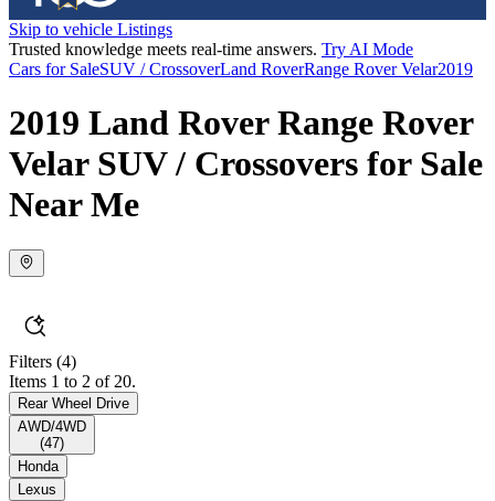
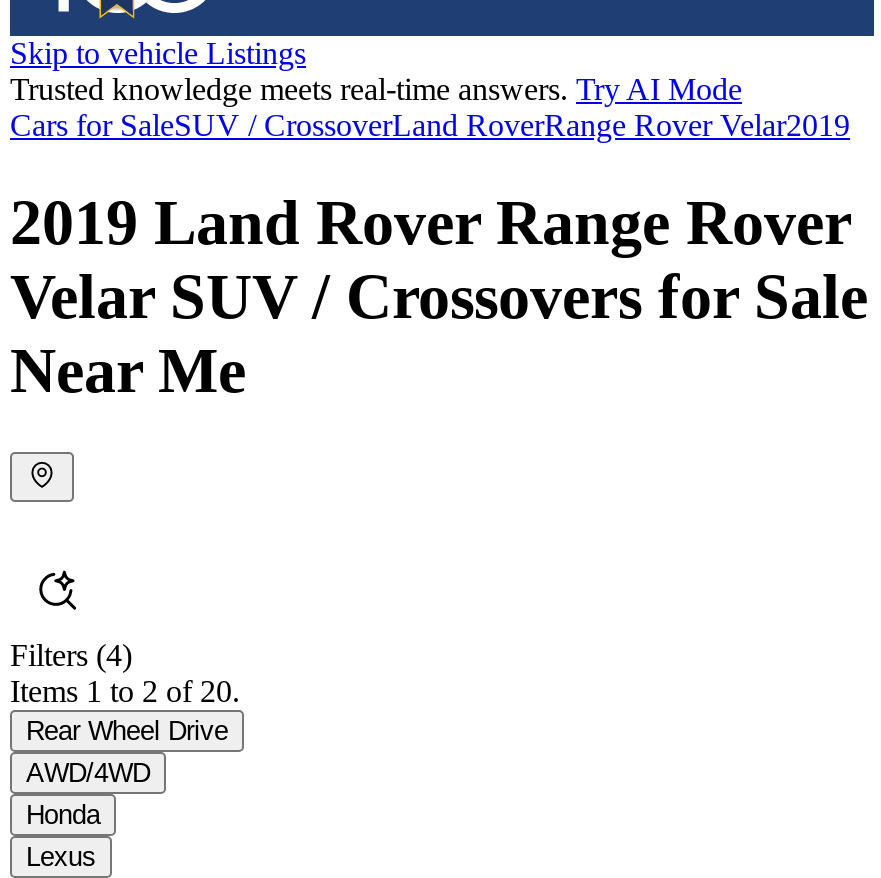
[40,435,64,451] (47) -> none

